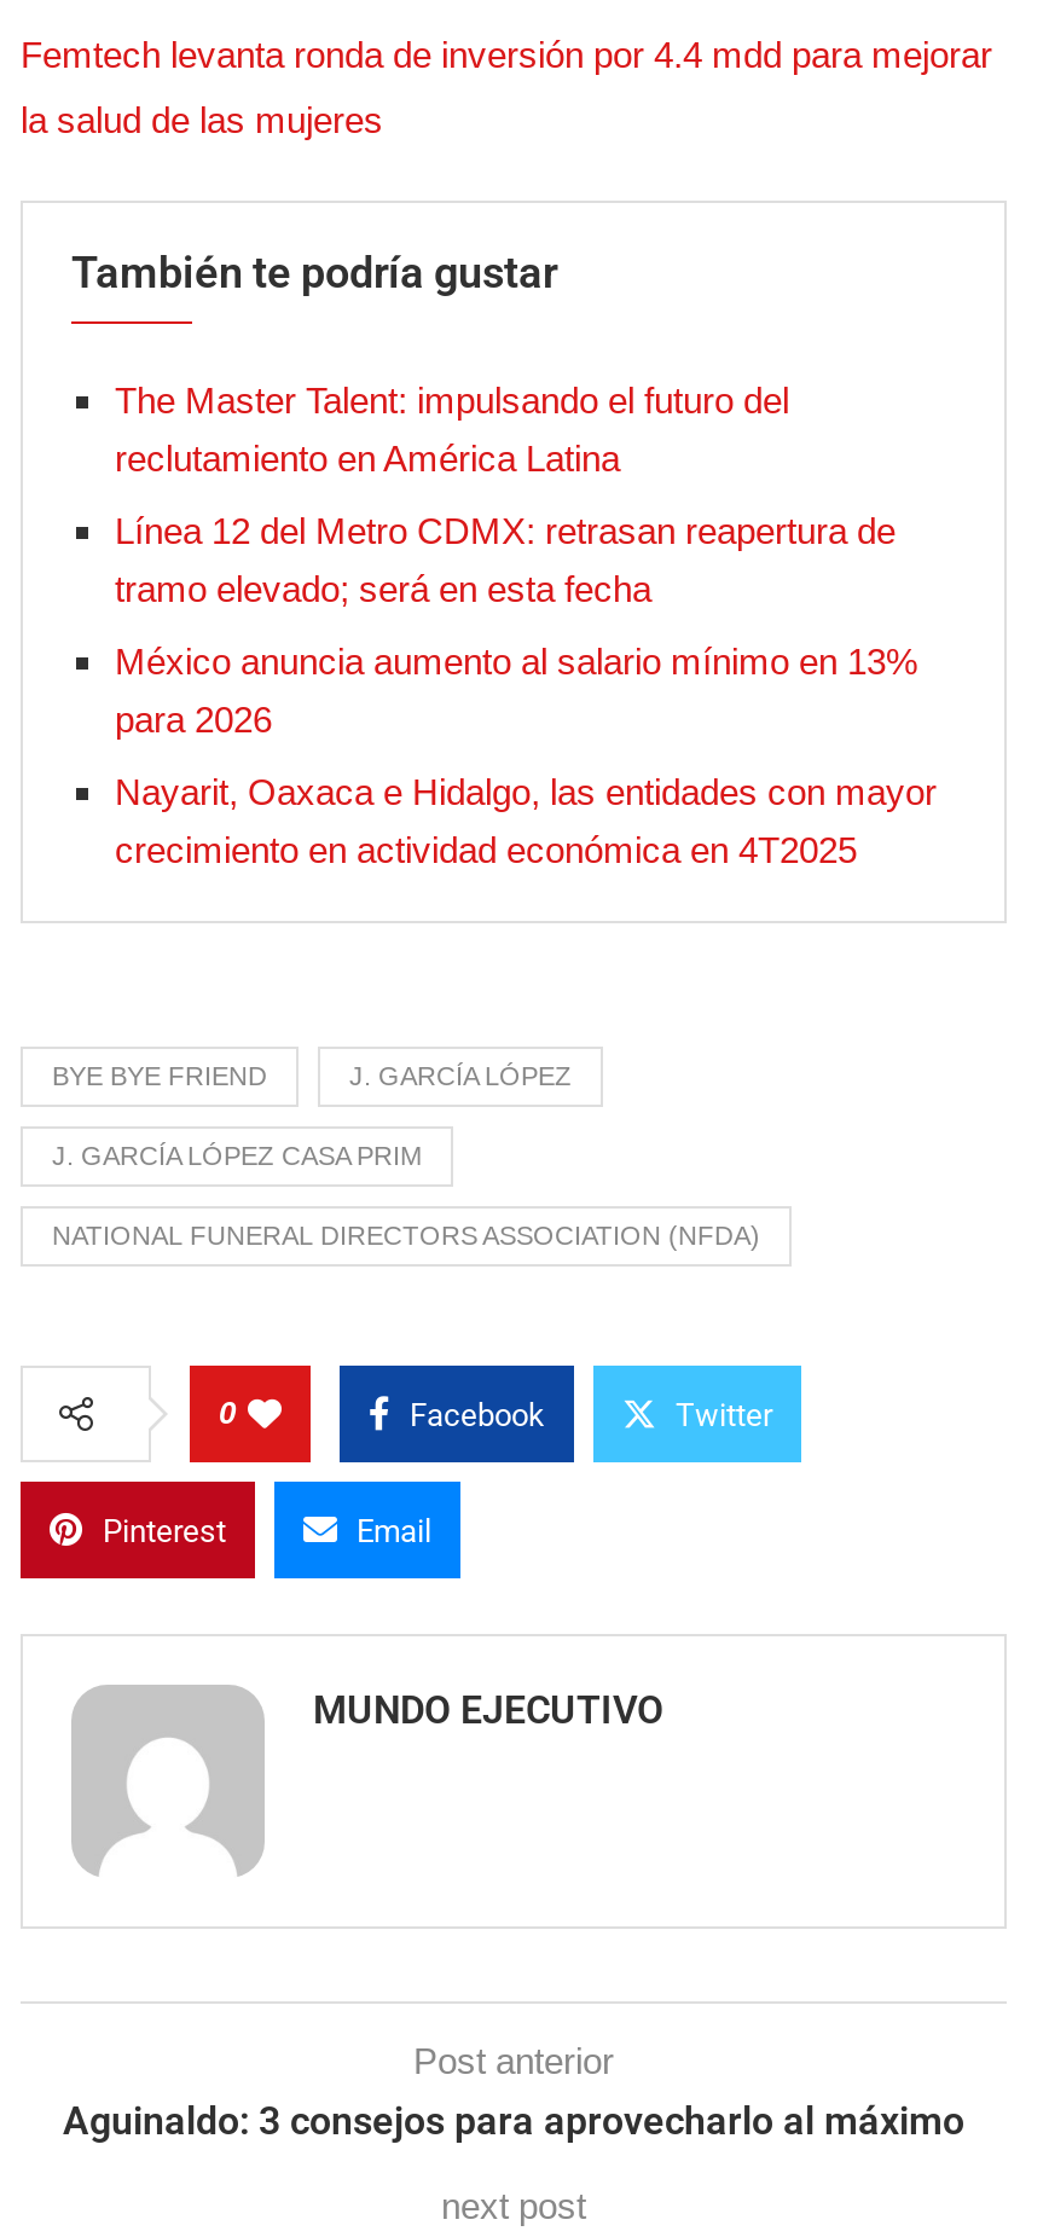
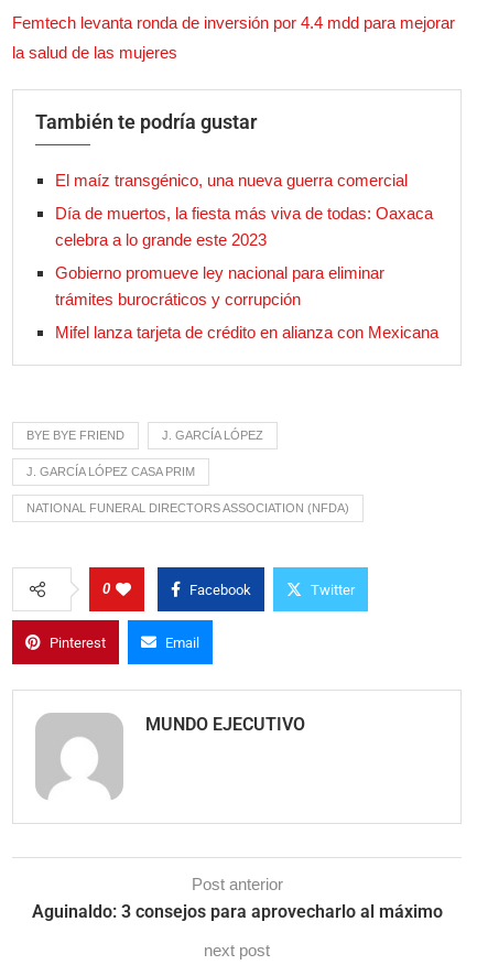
[115,379,789,478] The Master Talent: impulsando el futuro del | reclutamiento en América Latina -> [55,171,408,189] El maíz transgénico, una nueva guerra comercial
[115,510,896,609] Línea 12 del Metro CDMX: retrasan reapertura de | tramo elevado; será en esta fecha -> [55,204,433,249] Día de muertos, la fiesta más viva de todas: Oaxaca | celebra a lo grande este 2023
[115,640,917,739] México anuncia aumento al salario mínimo en 13% | para 2026 -> [55,263,384,308] Gobierno promueve ley nacional para eliminar | trámites burocráticos y corrupción
[115,771,937,870] Nayarit, Oaxaca e Hidalgo, las entidades con mayor | crecimiento en actividad económica en 4T2025 -> [55,323,438,341] Mifel lanza tarjeta de crédito en alianza con Mexicana

